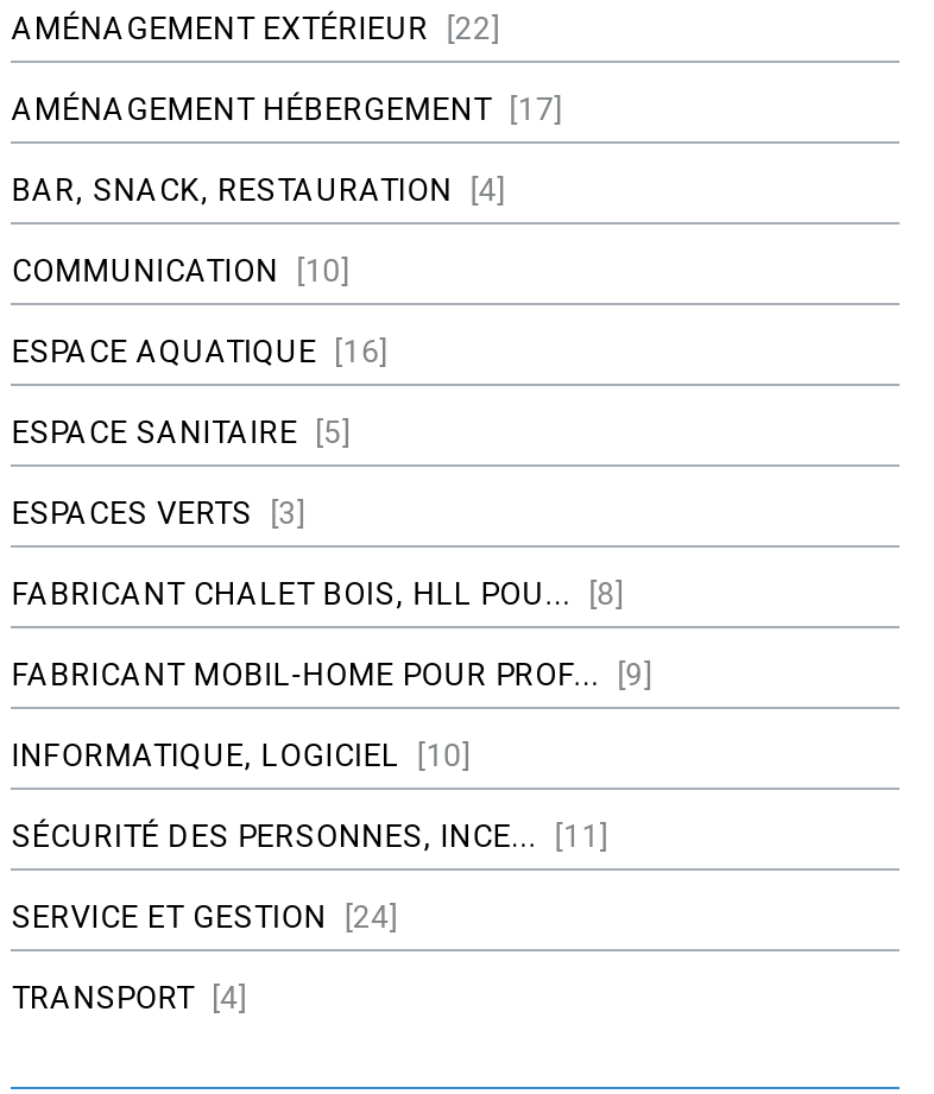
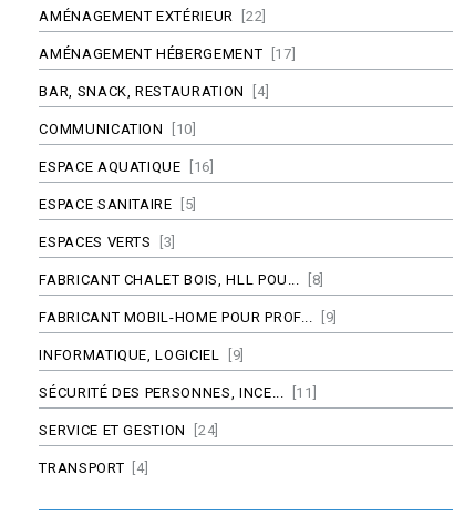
[11,738,471,774] INFORMATIQUE, LOGICIEL [10] -> [39,347,245,363] INFORMATIQUE, LOGICIEL [9]

